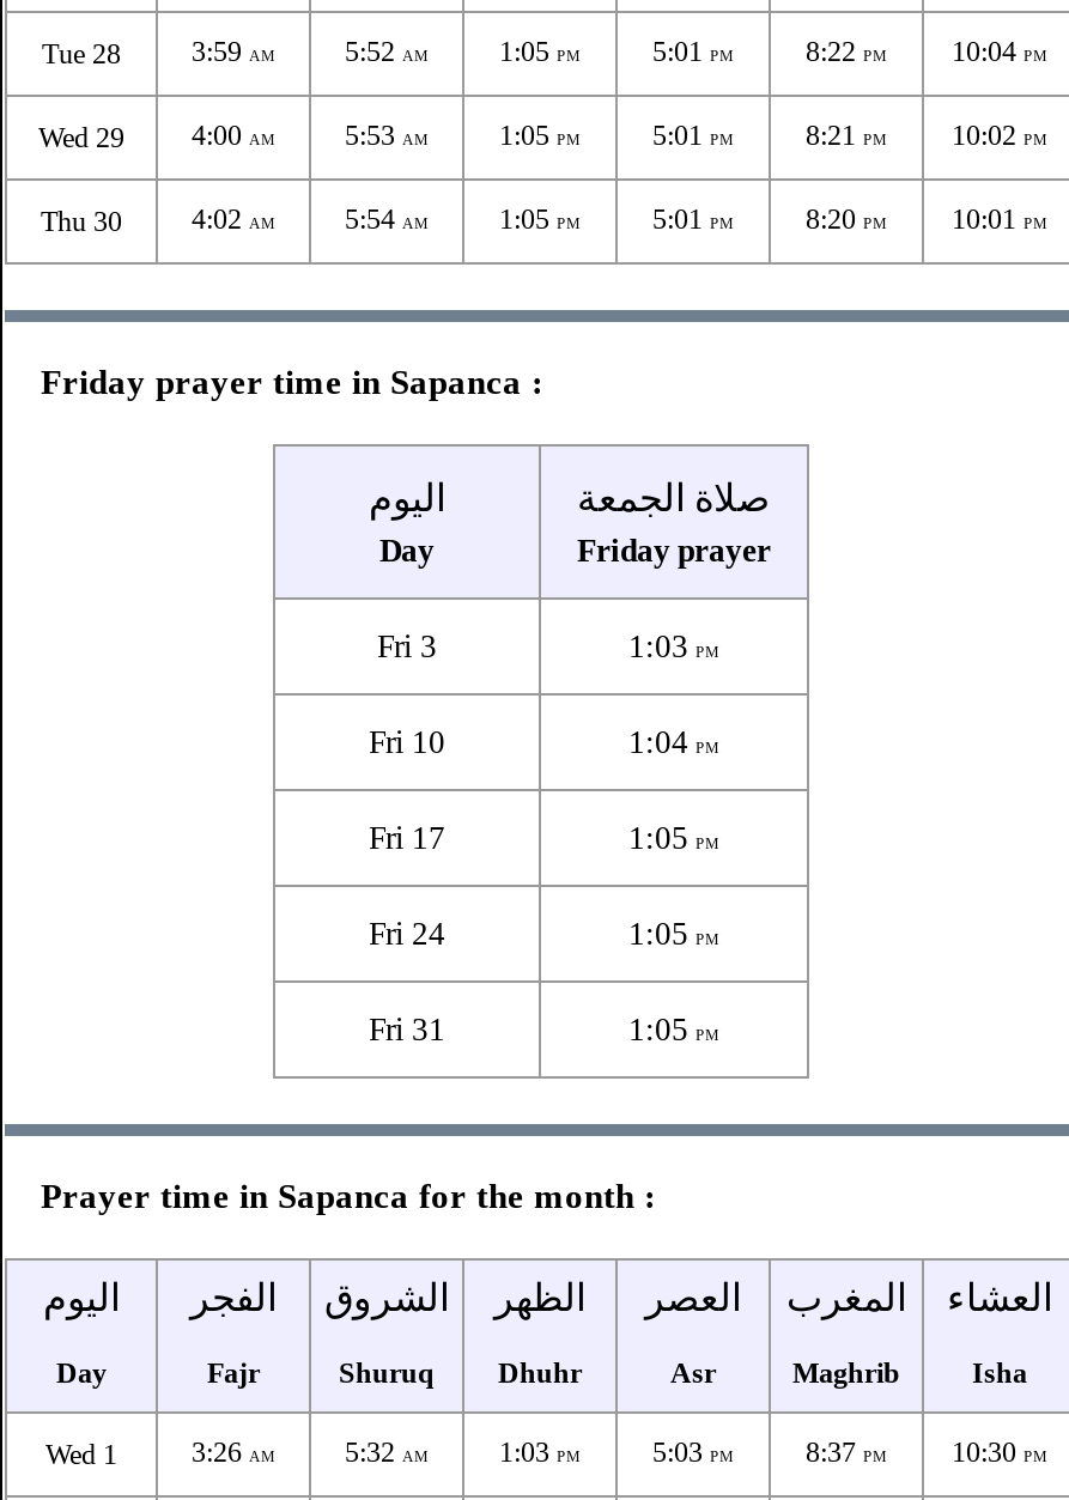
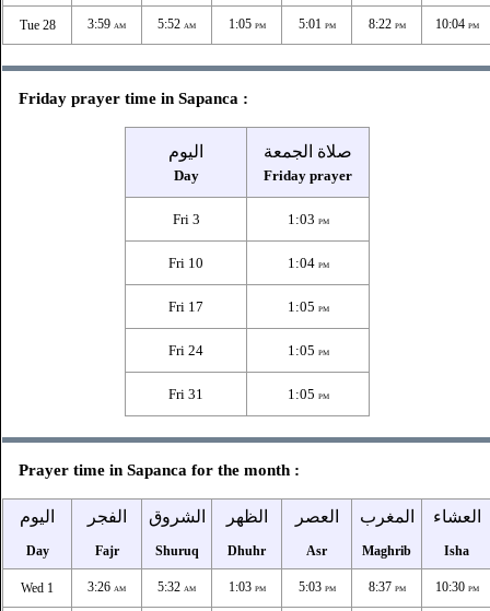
[38,117,1047,237] Wed 29 | 4:00 AM | 5:53 AM | 1:05 PM | 5:01 PM | 8:21 PM | 10:02 PM | Thu 30 | 4:02 AM | 5:54 AM | 1:05 PM | 5:01 PM | 8:20 PM | 10:01 PM -> none

